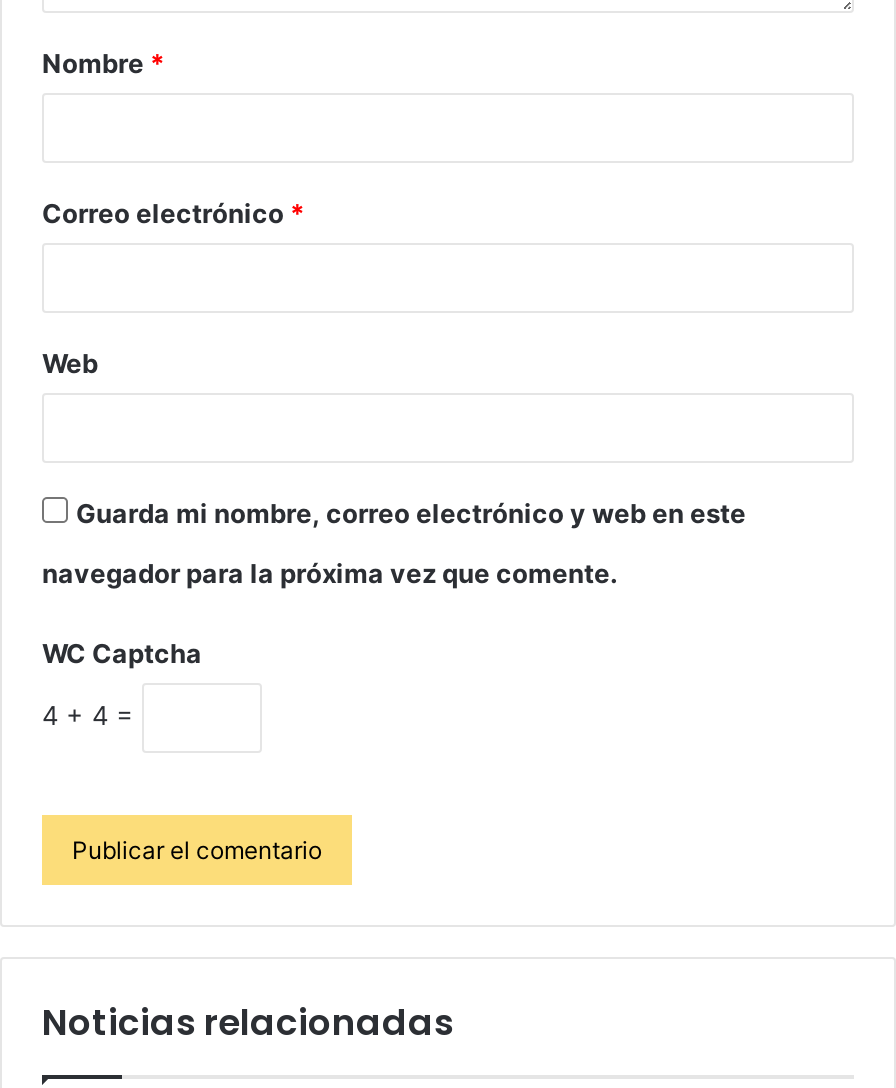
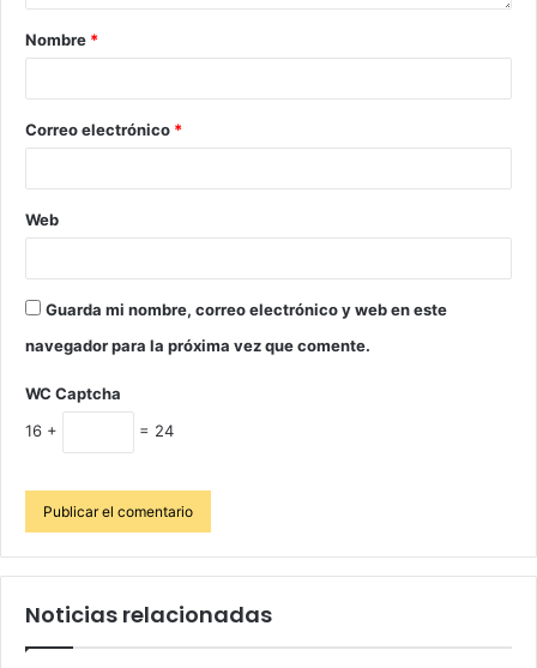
[42,699,142,731] 4 + 4 = -> [25,421,174,440] 16 + | = 24

